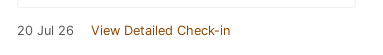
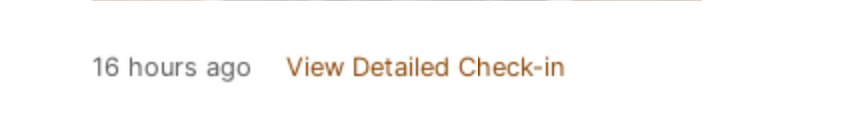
[17,23,230,38] 20 Jul 26 View Detailed Check-in -> [92,51,564,81] 16 hours ago View Detailed Check-in

